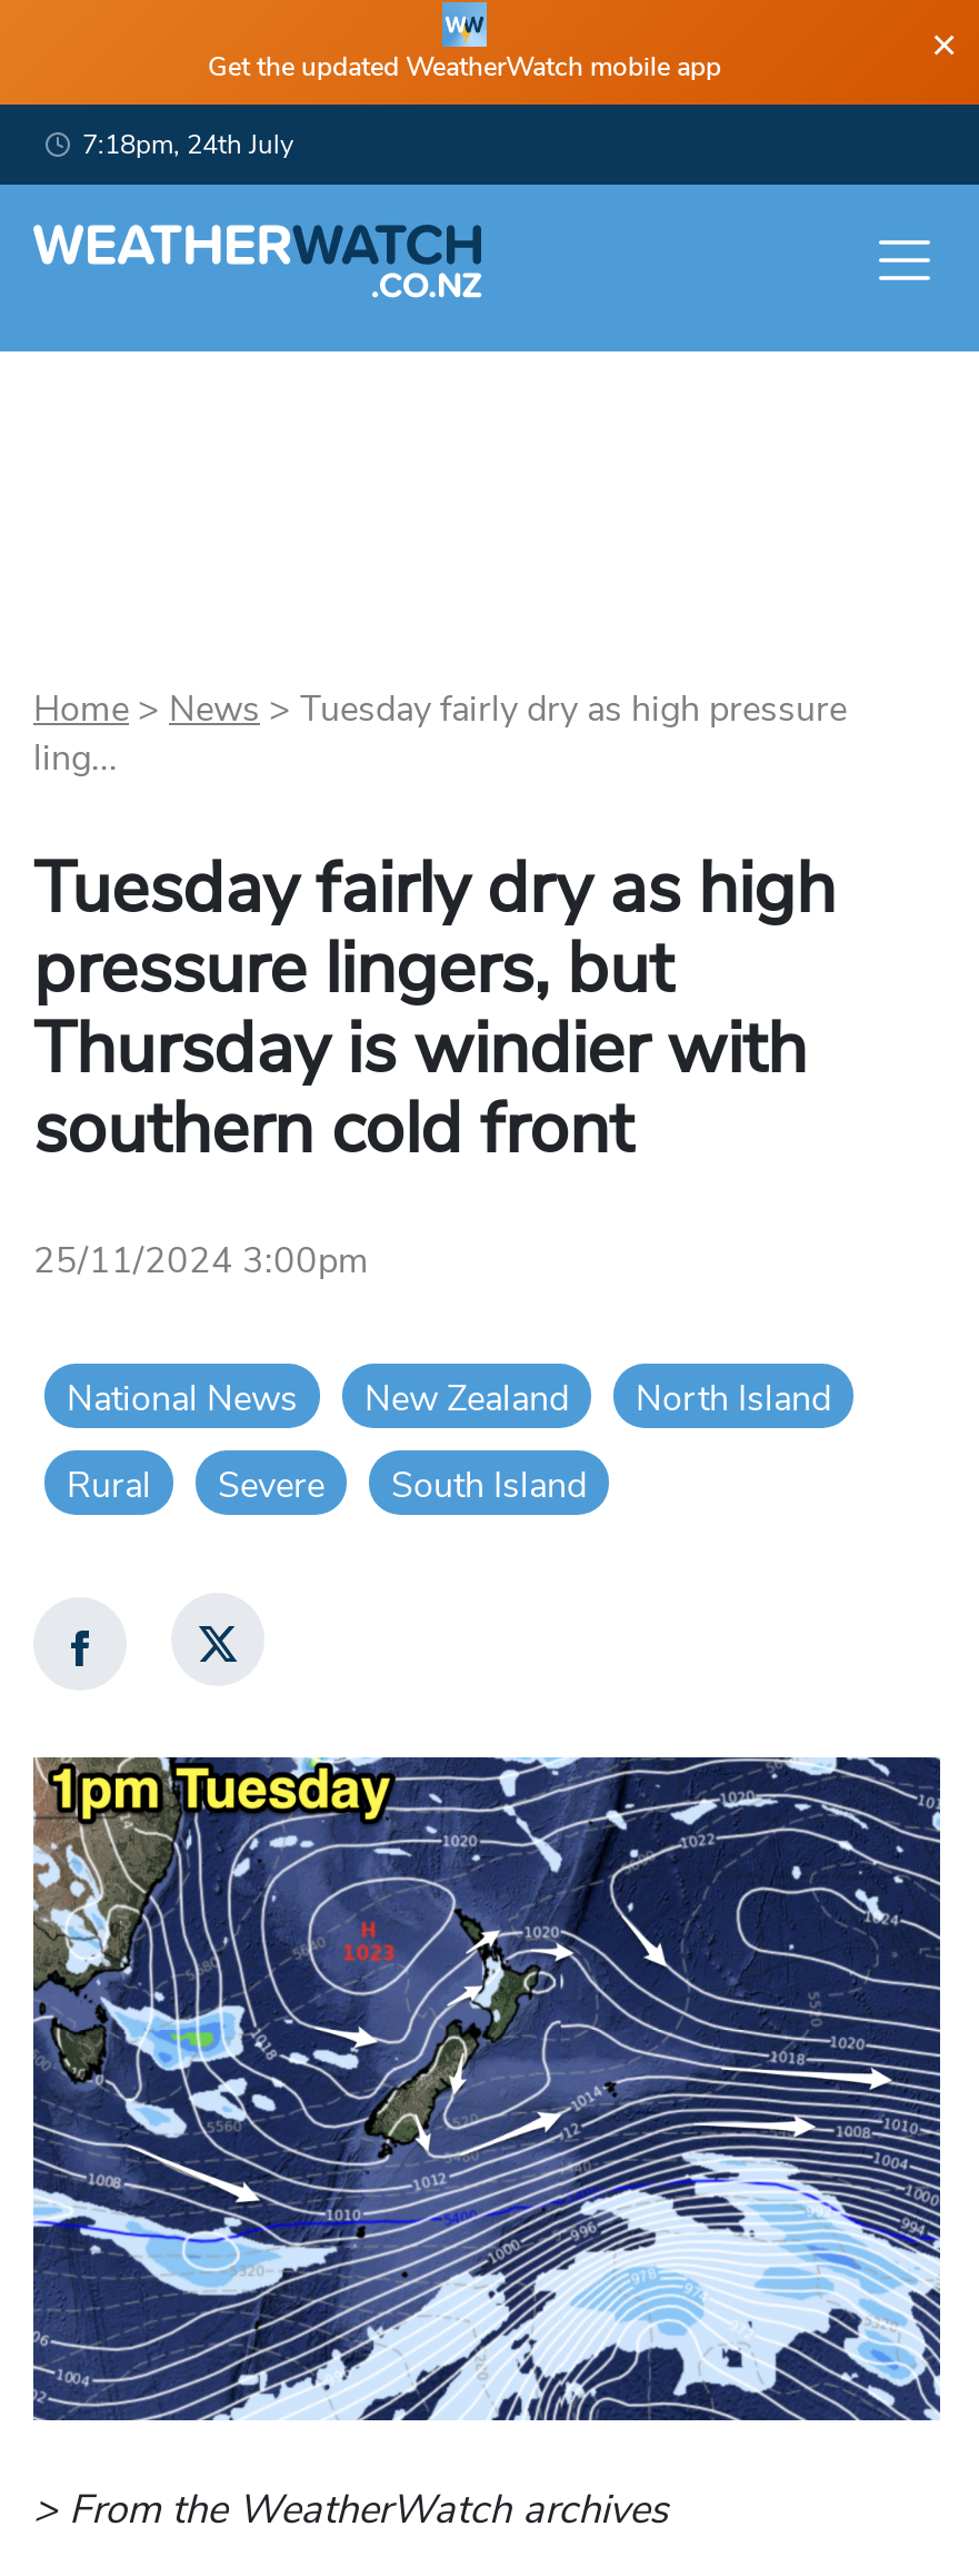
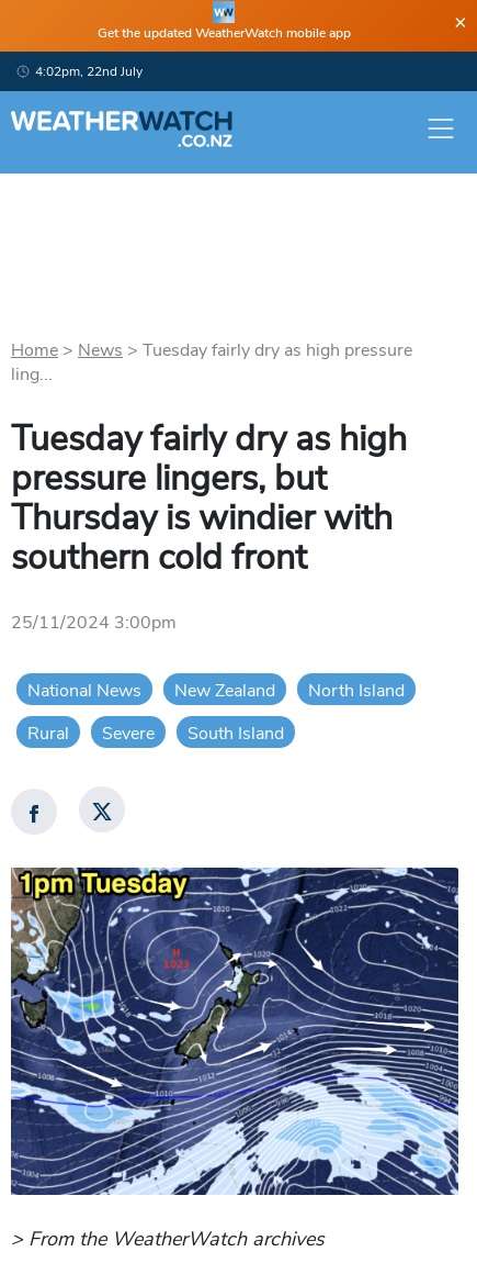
[82,127,293,162] 7:18pm, 24th July -> [35,63,143,80] 4:02pm, 22nd July

